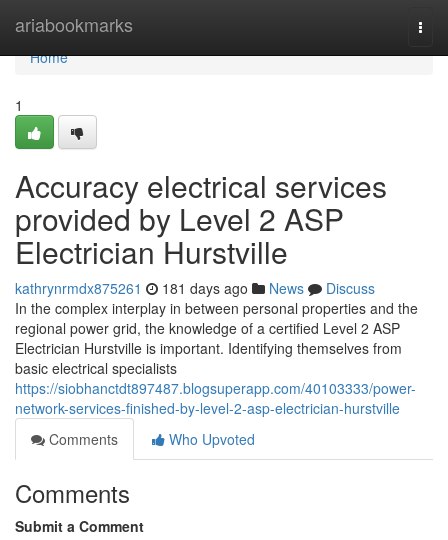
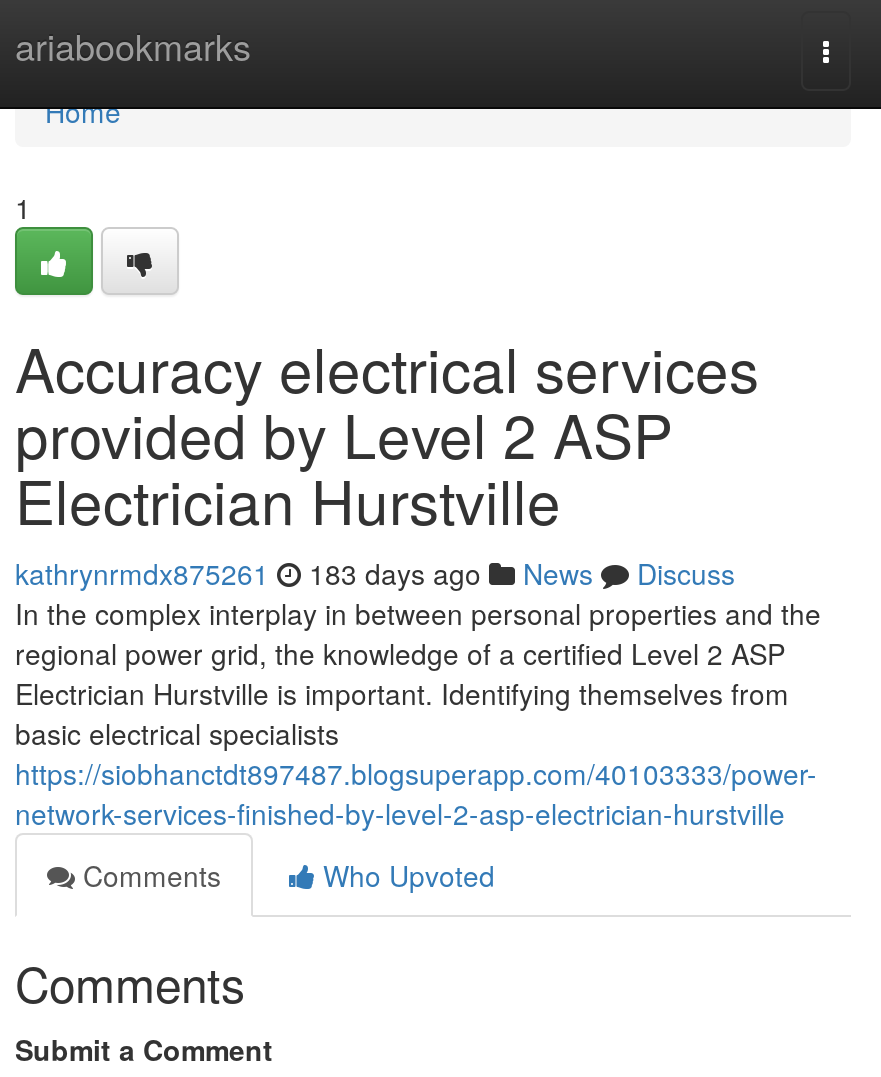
[15,278,375,298] kathrynrmdx875261 181 days ago News Discuss -> [15,553,735,593] kathrynrmdx875261 183 days ago News Discuss

